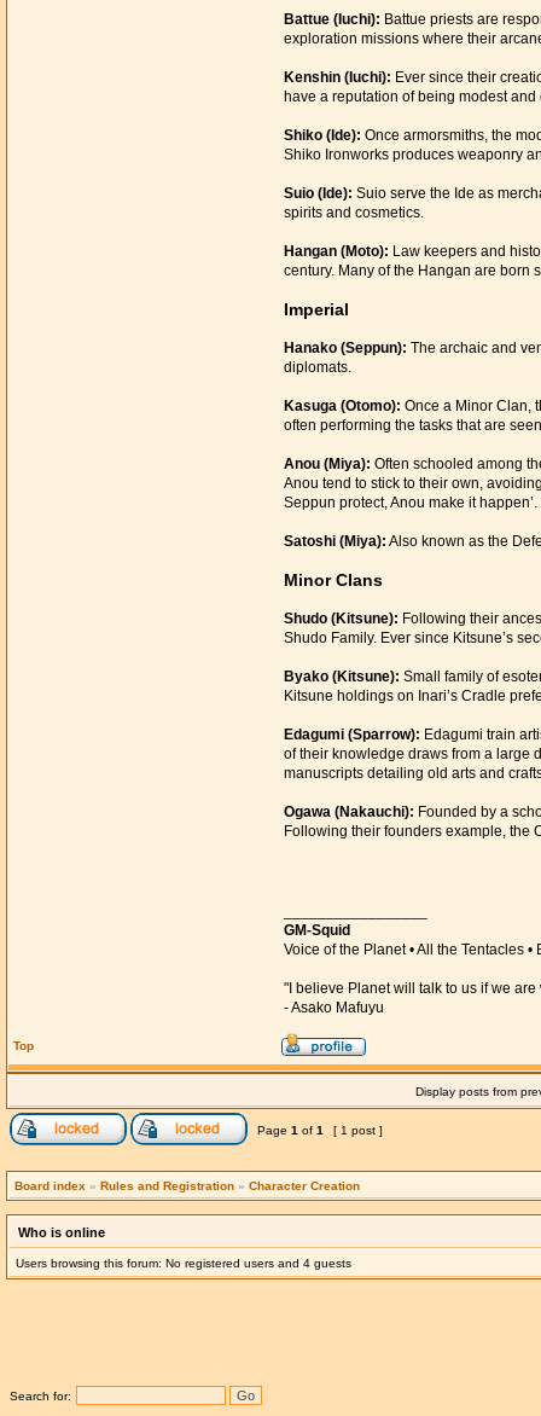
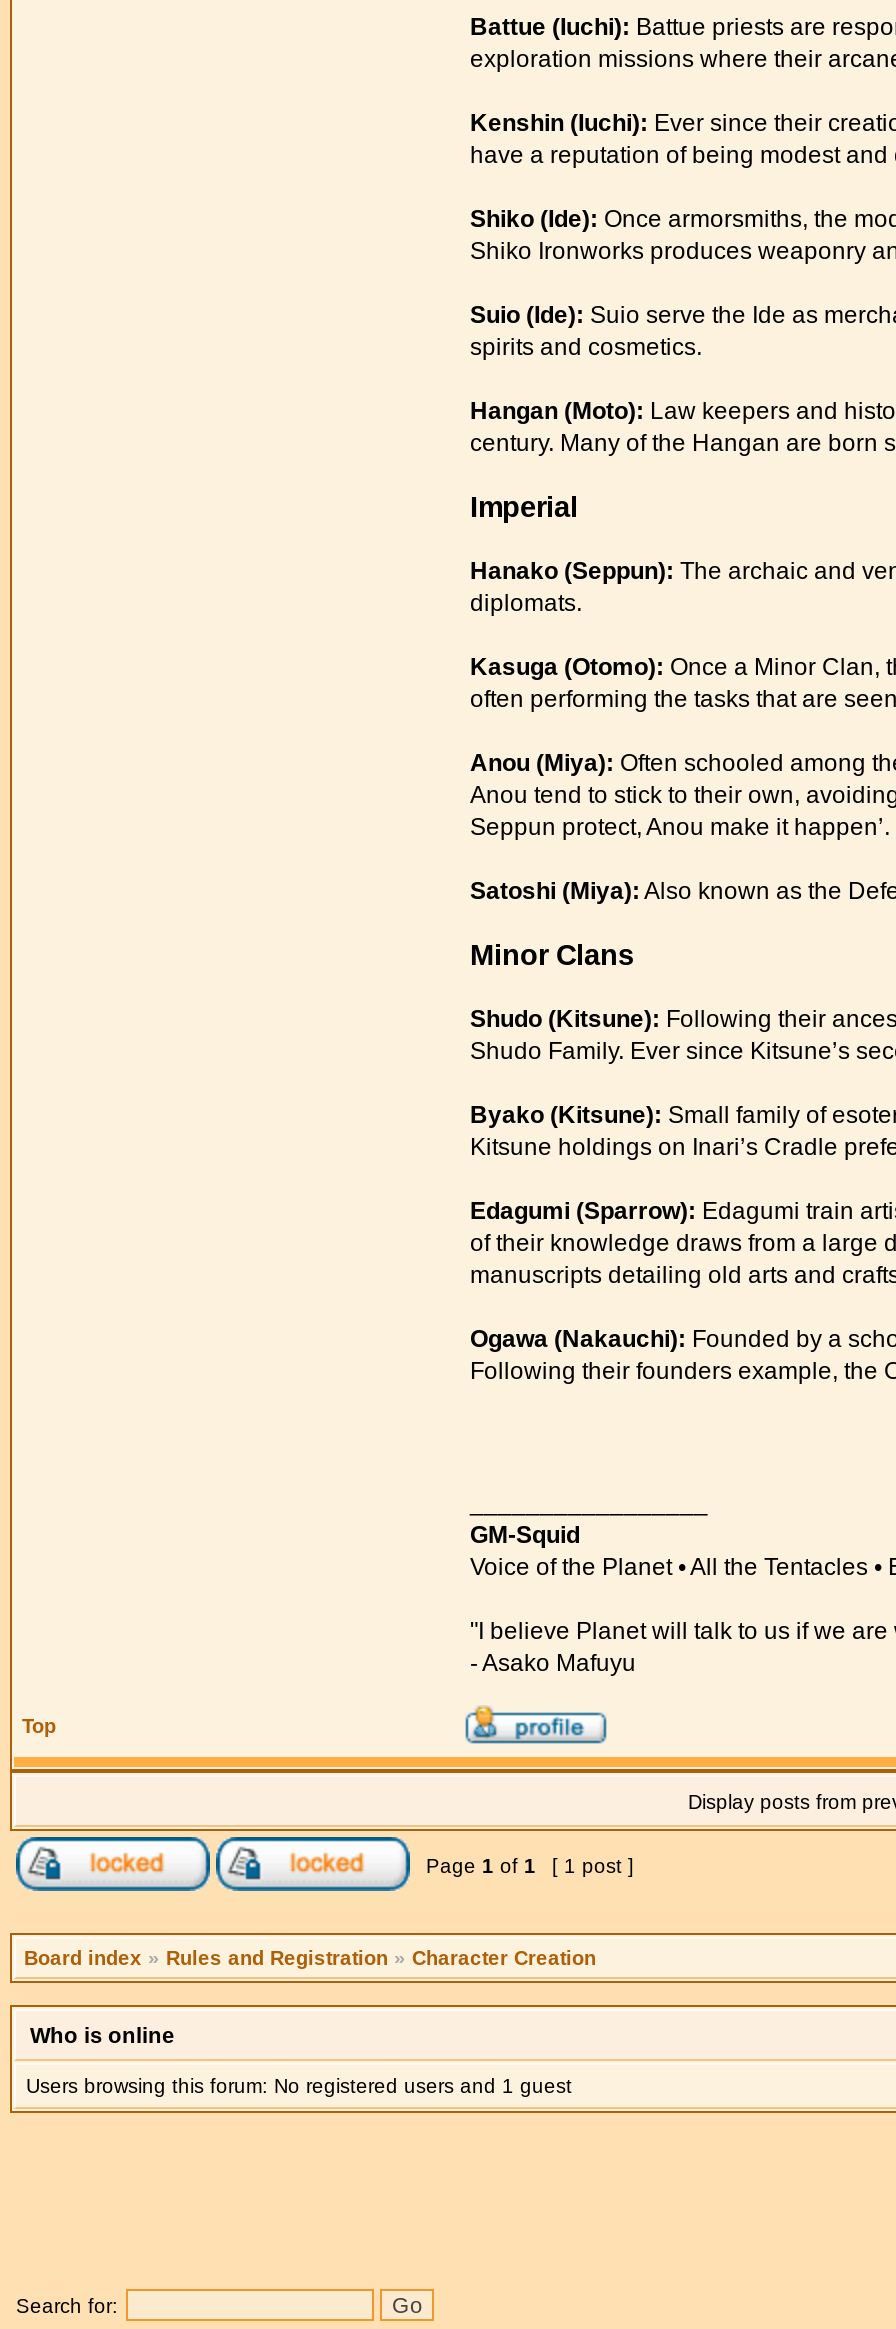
[16,1257,351,1270] Users browsing this forum: No registered users and 4 guests -> [26,2075,572,2097] Users browsing this forum: No registered users and 1 guest

